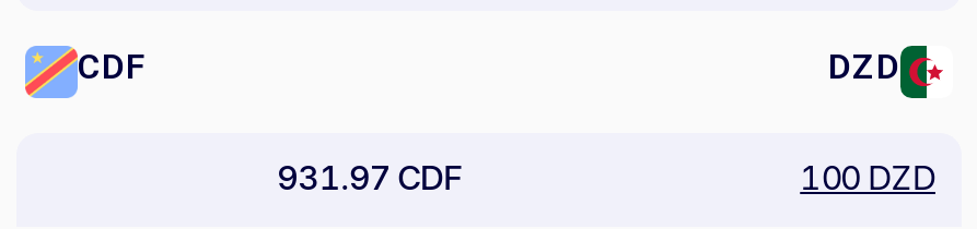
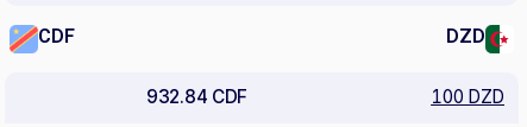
[277,156,463,198] 931.97 CDF -> [146,85,247,108] 932.84 CDF

